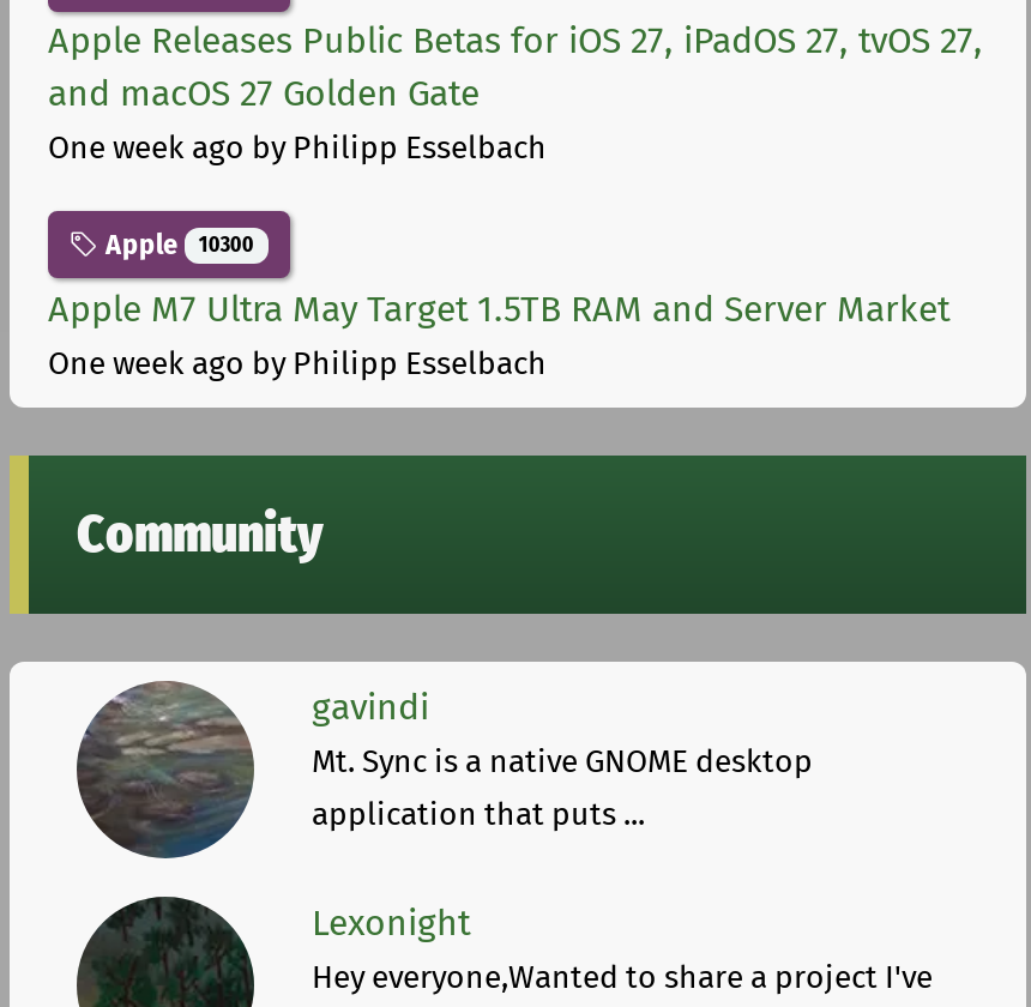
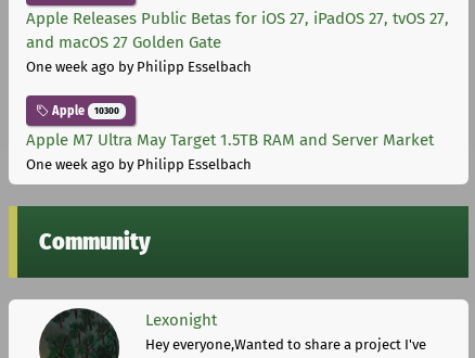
[79,681,813,875] [image] | gavindi | Mt. Sync is a native GNOME desktop | application that puts ... -> none

